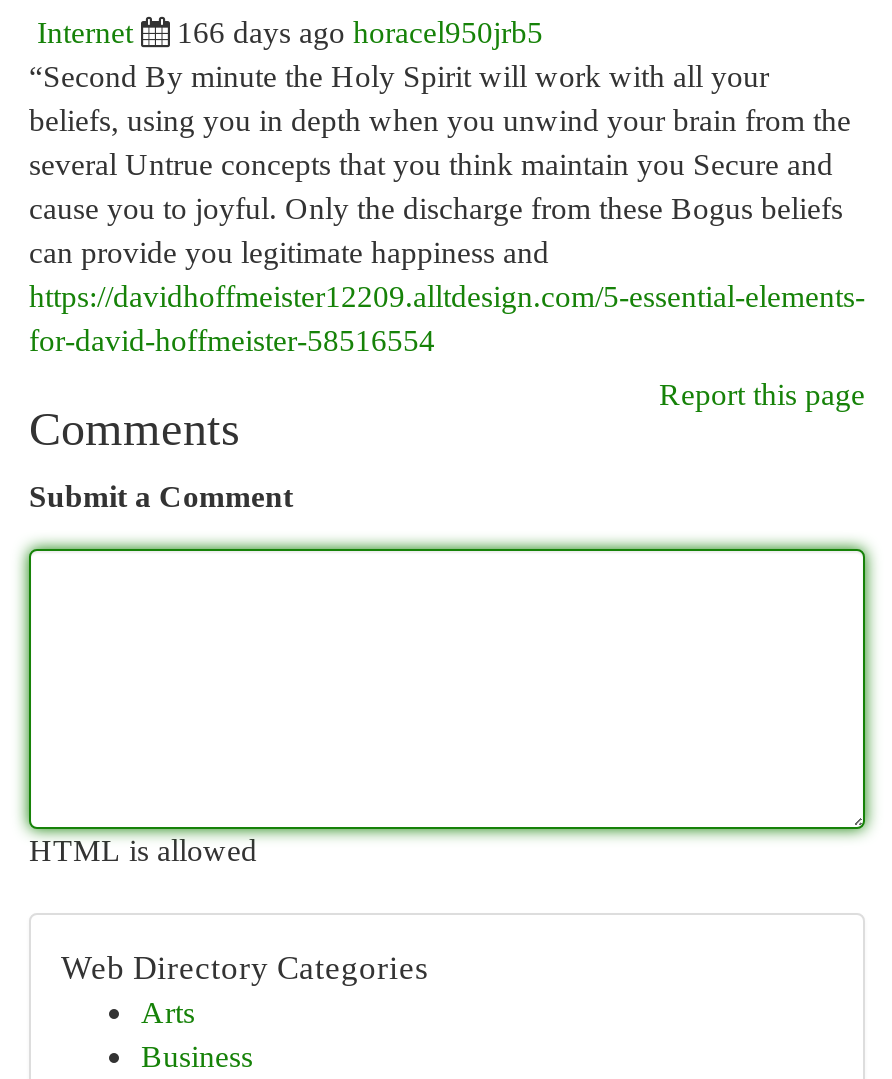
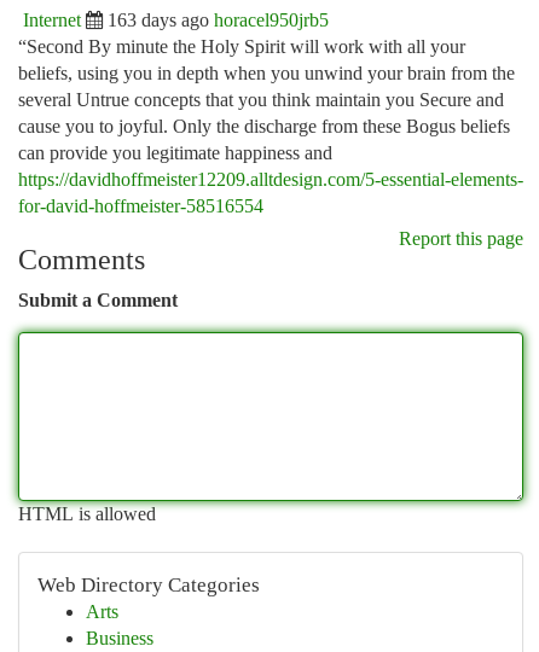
[177,15,543,49] 166 days ago horacel950jrb5 -> [108,10,329,30] 163 days ago horacel950jrb5

